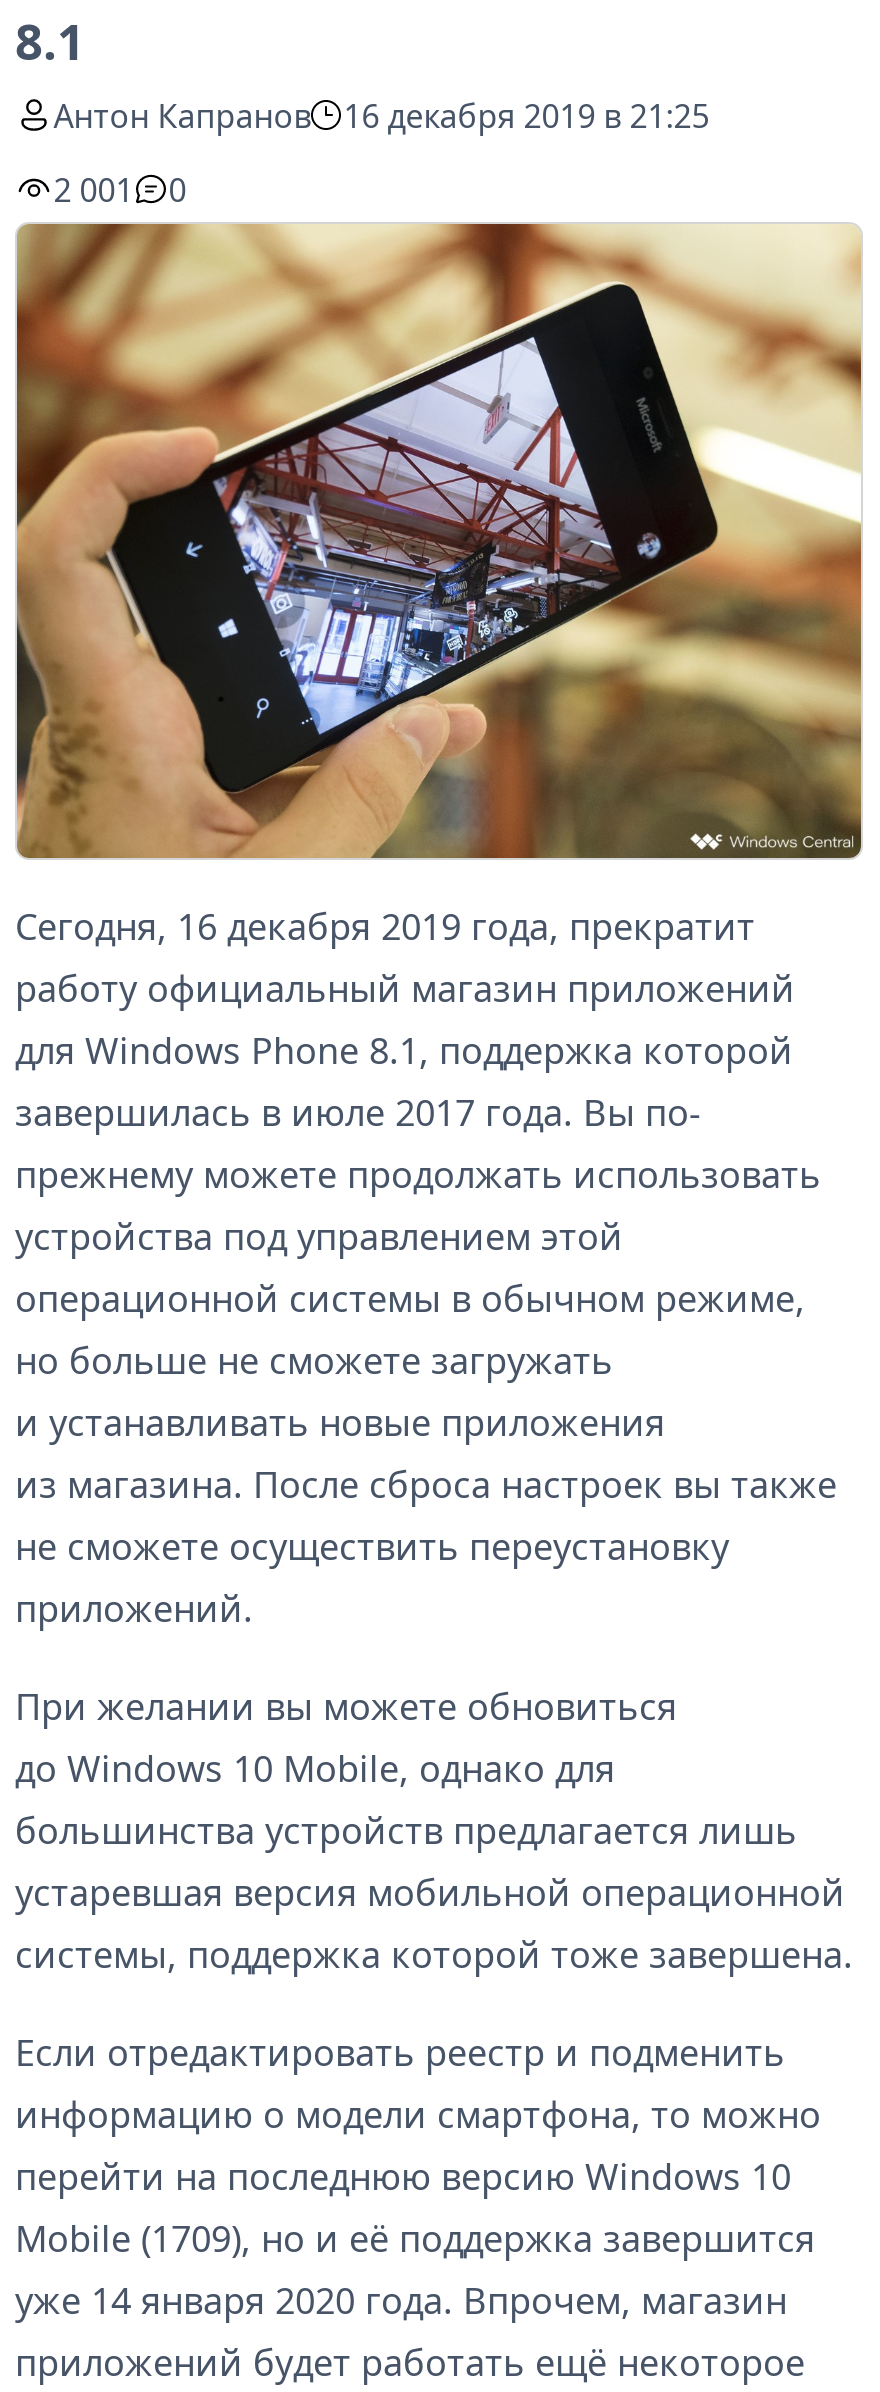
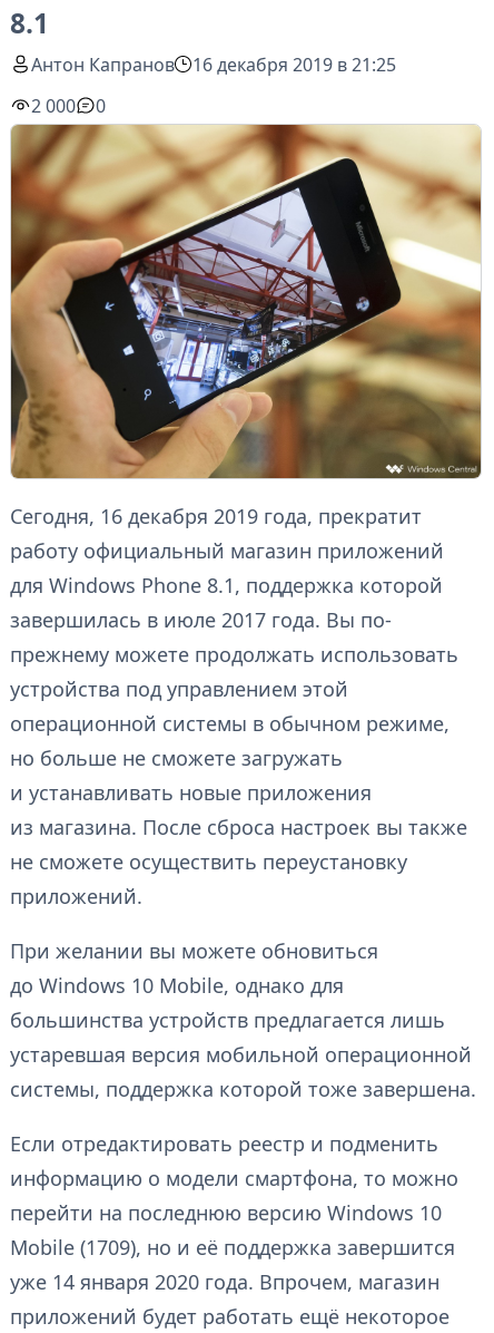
[53,167,187,211] 2 001 0 -> [31,93,105,118] 2 000 0

